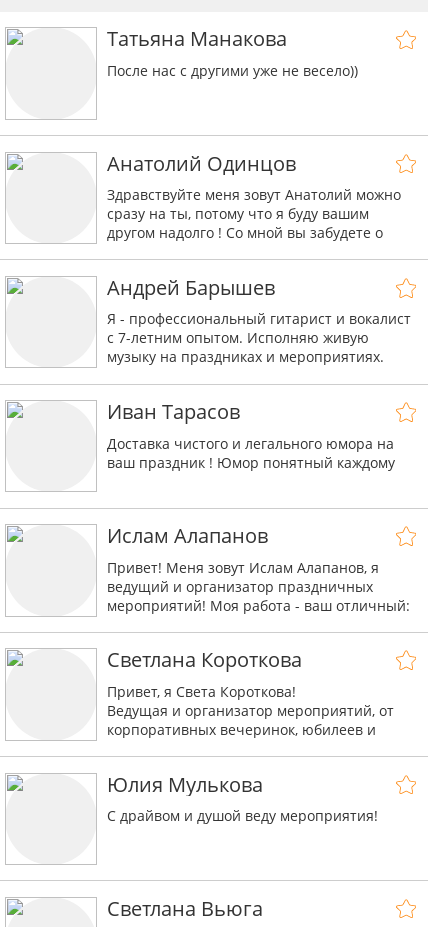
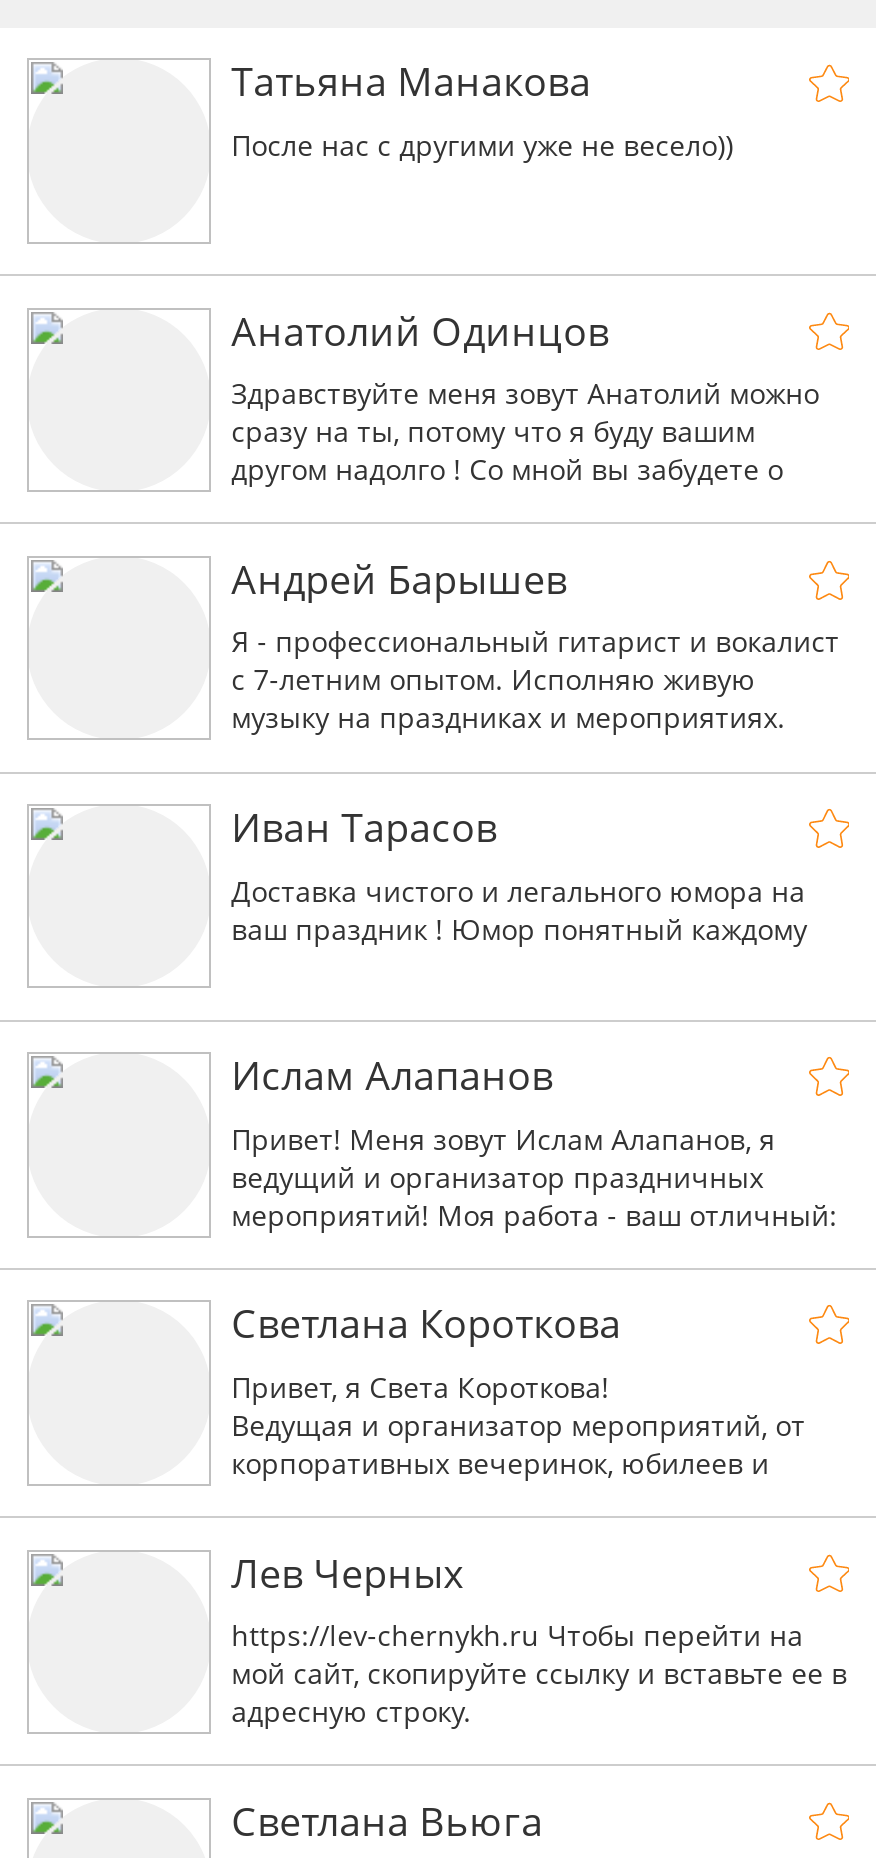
[107,770,378,825] Юлия Мулькова | С драйвом и душой веду мероприятия! -> [231,1545,847,1730] Лев Черных | https://lev-chernykh.ru Чтобы перейти на | мой сайт, скопируйте ссылку и вставьте ее в | адресную строку.

